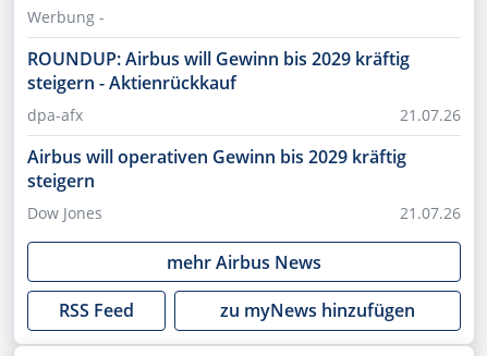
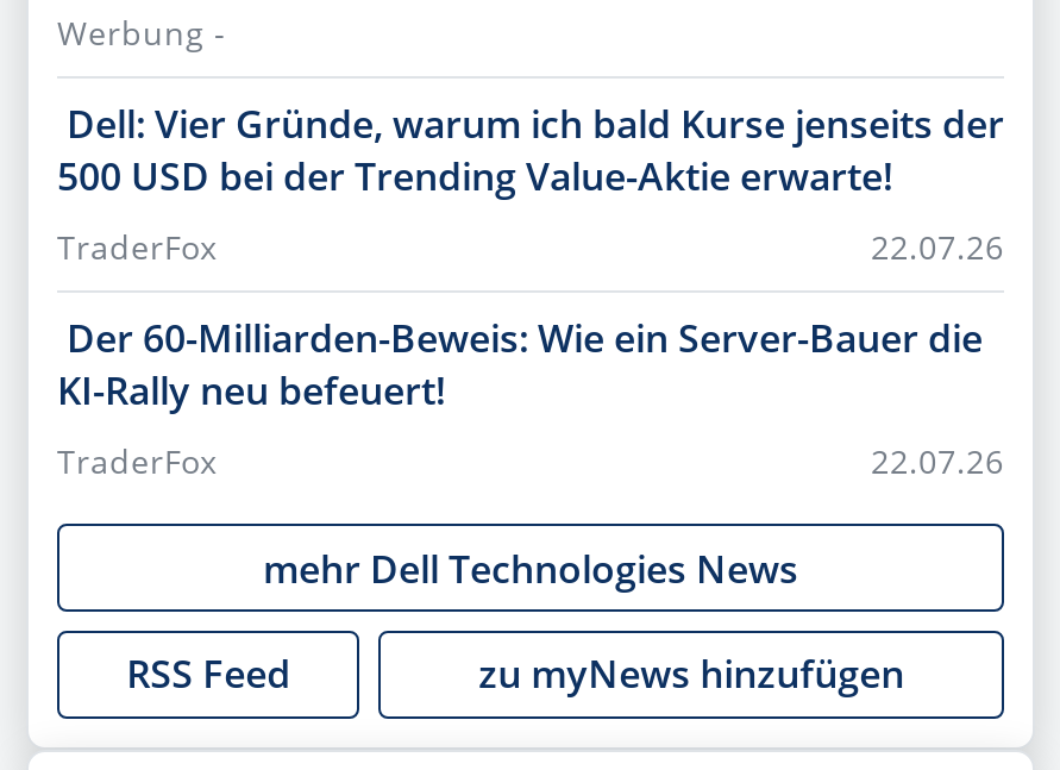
[27,47,410,95] ROUNDUP: Airbus will Gewinn bis 2029 kräftig | steigern - Aktienrückkauf -> [57,99,1004,203] Dell: Vier Gründe, warum ich bald Kurse jenseits der | 500 USD bei der Trending Value-Aktie erwarte!
[27,105,461,126] 21.07.26 | dpa-afx -> [57,225,1004,270] 22.07.26 | TraderFox
[27,145,406,193] Airbus will operativen Gewinn bis 2029 kräftig | steigern -> [57,313,983,417] Der 60-Milliarden-Beweis: Wie ein Server-Bauer die | KI-Rally neu befeuert!
[27,203,461,224] 21.07.26 | Dow Jones -> [57,439,1004,484] 22.07.26 | TraderFox
[167,250,321,274] mehr Airbus News -> [263,542,798,594] mehr Dell Technologies News

